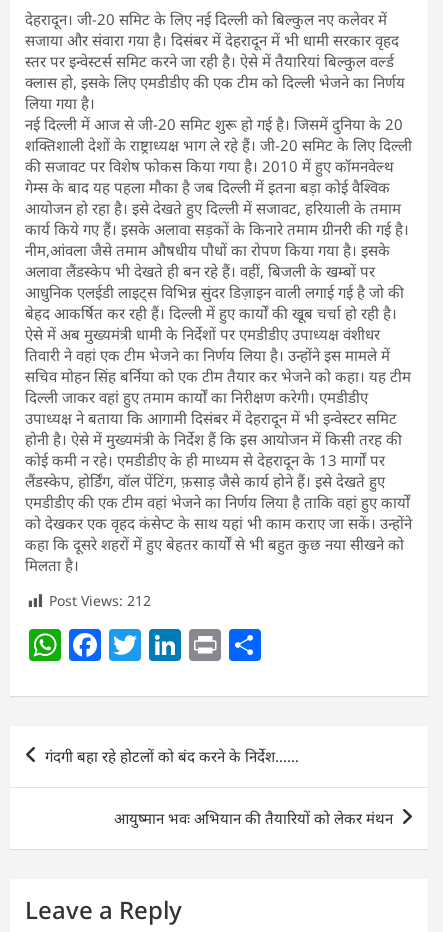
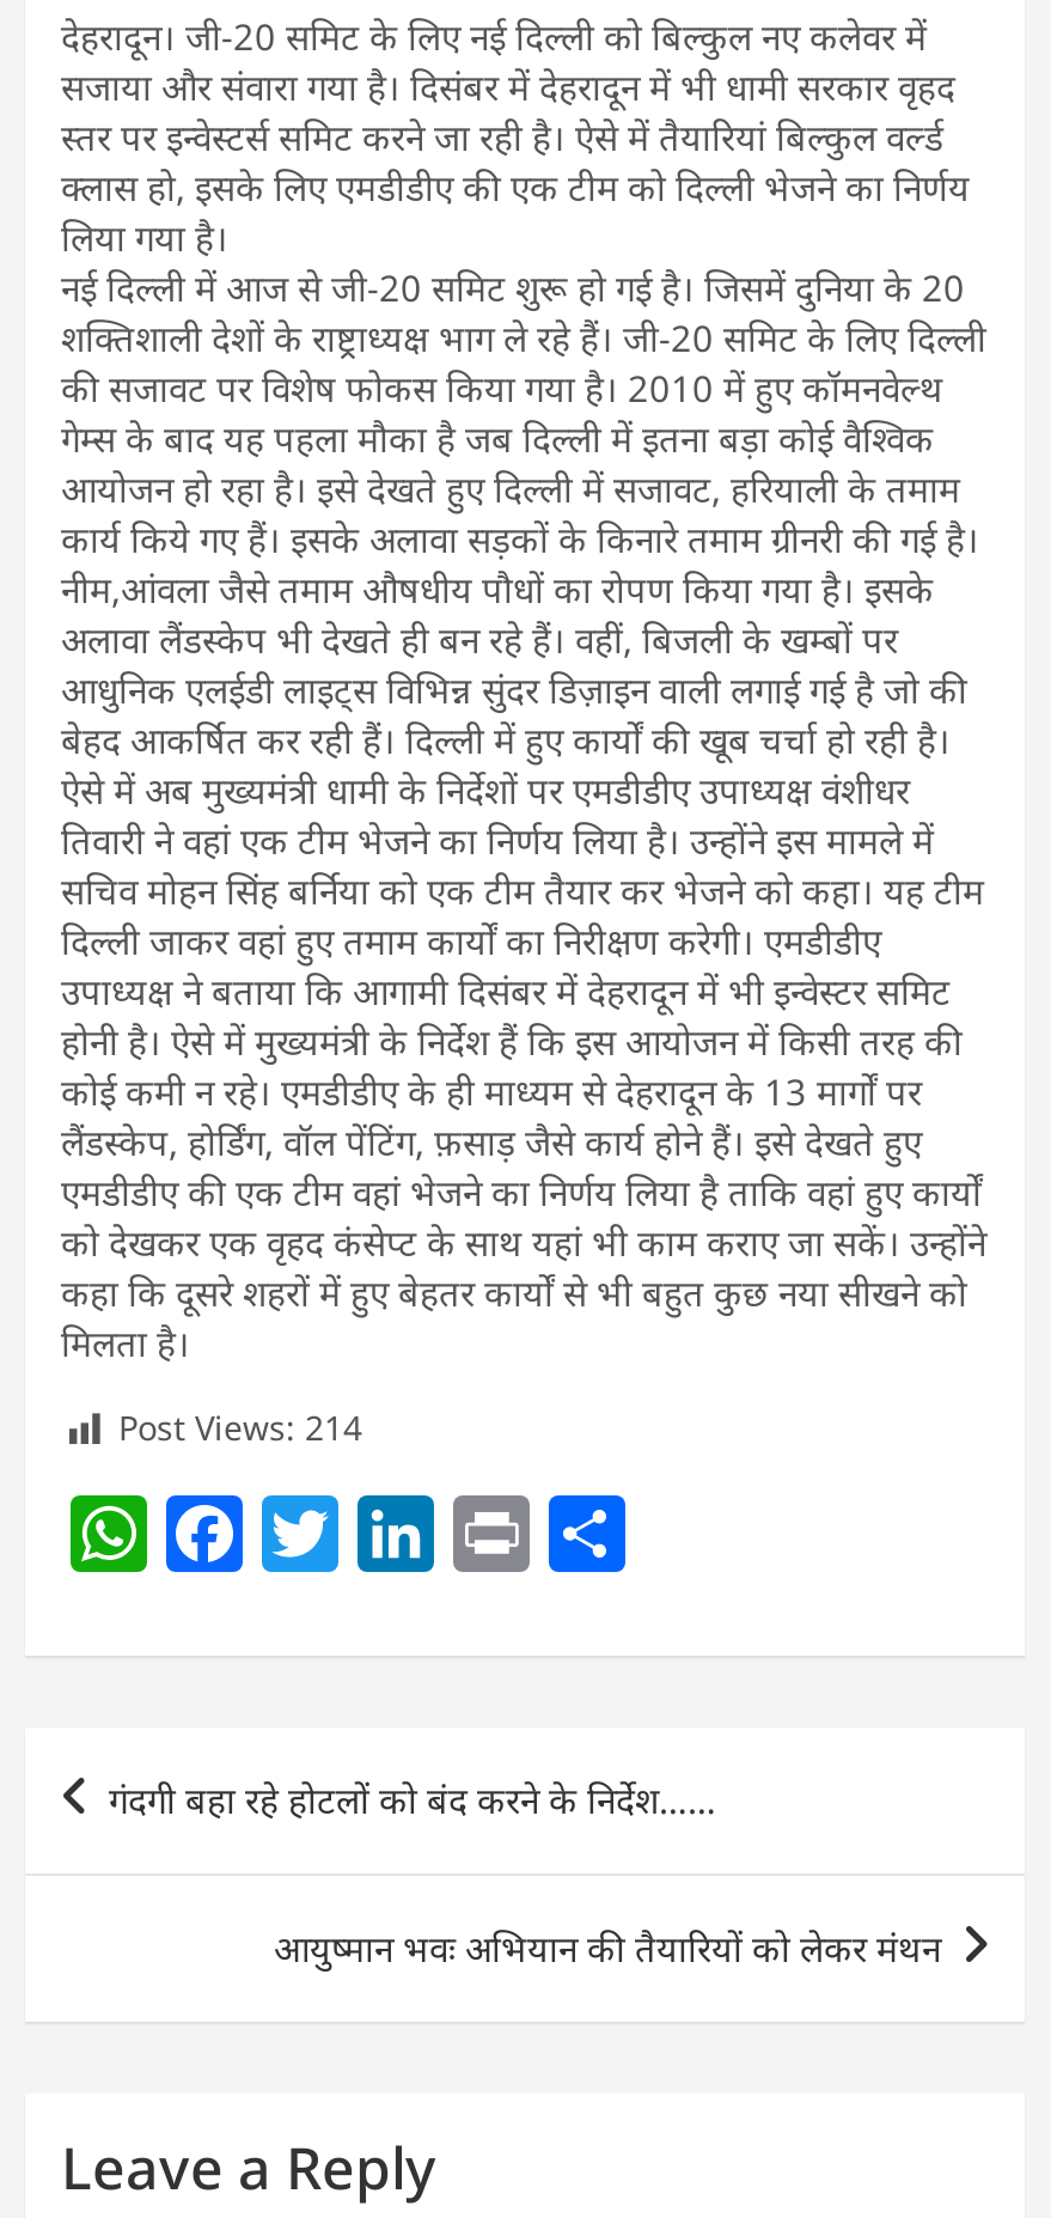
[49,591,151,610] Post Views: 212 -> [118,1405,362,1451] Post Views: 214

